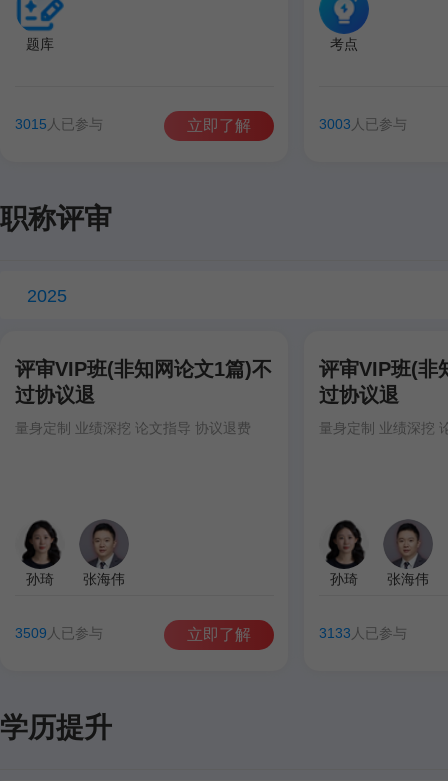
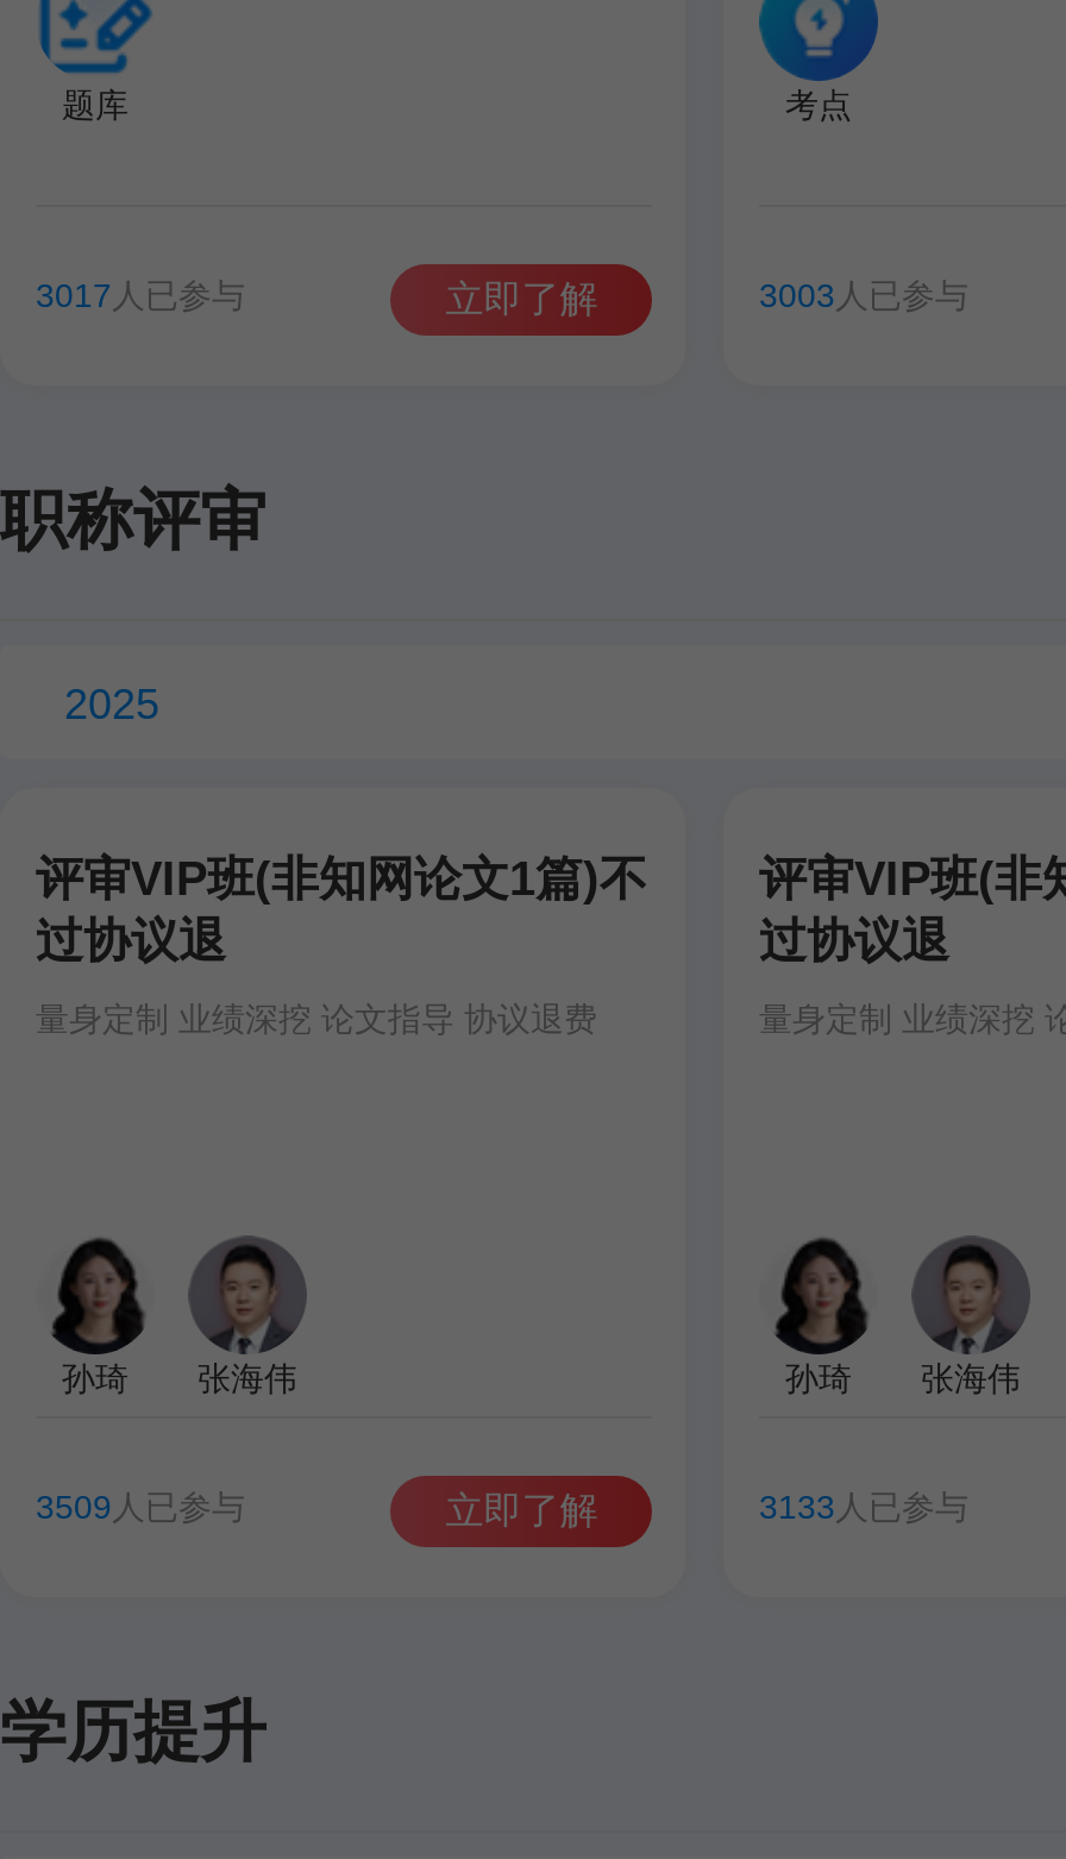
[15,116,103,132] 3015人已参与 -> [36,276,245,314] 3017人已参与

